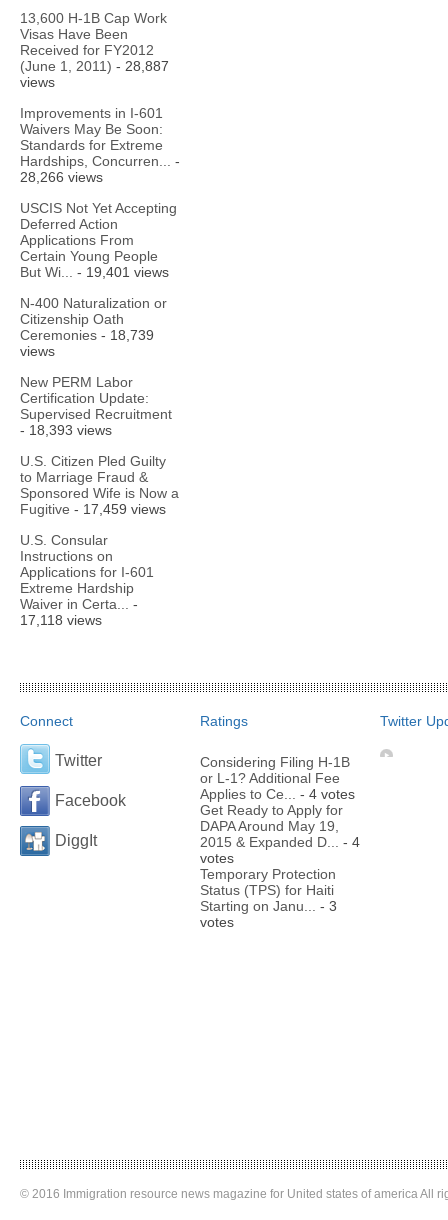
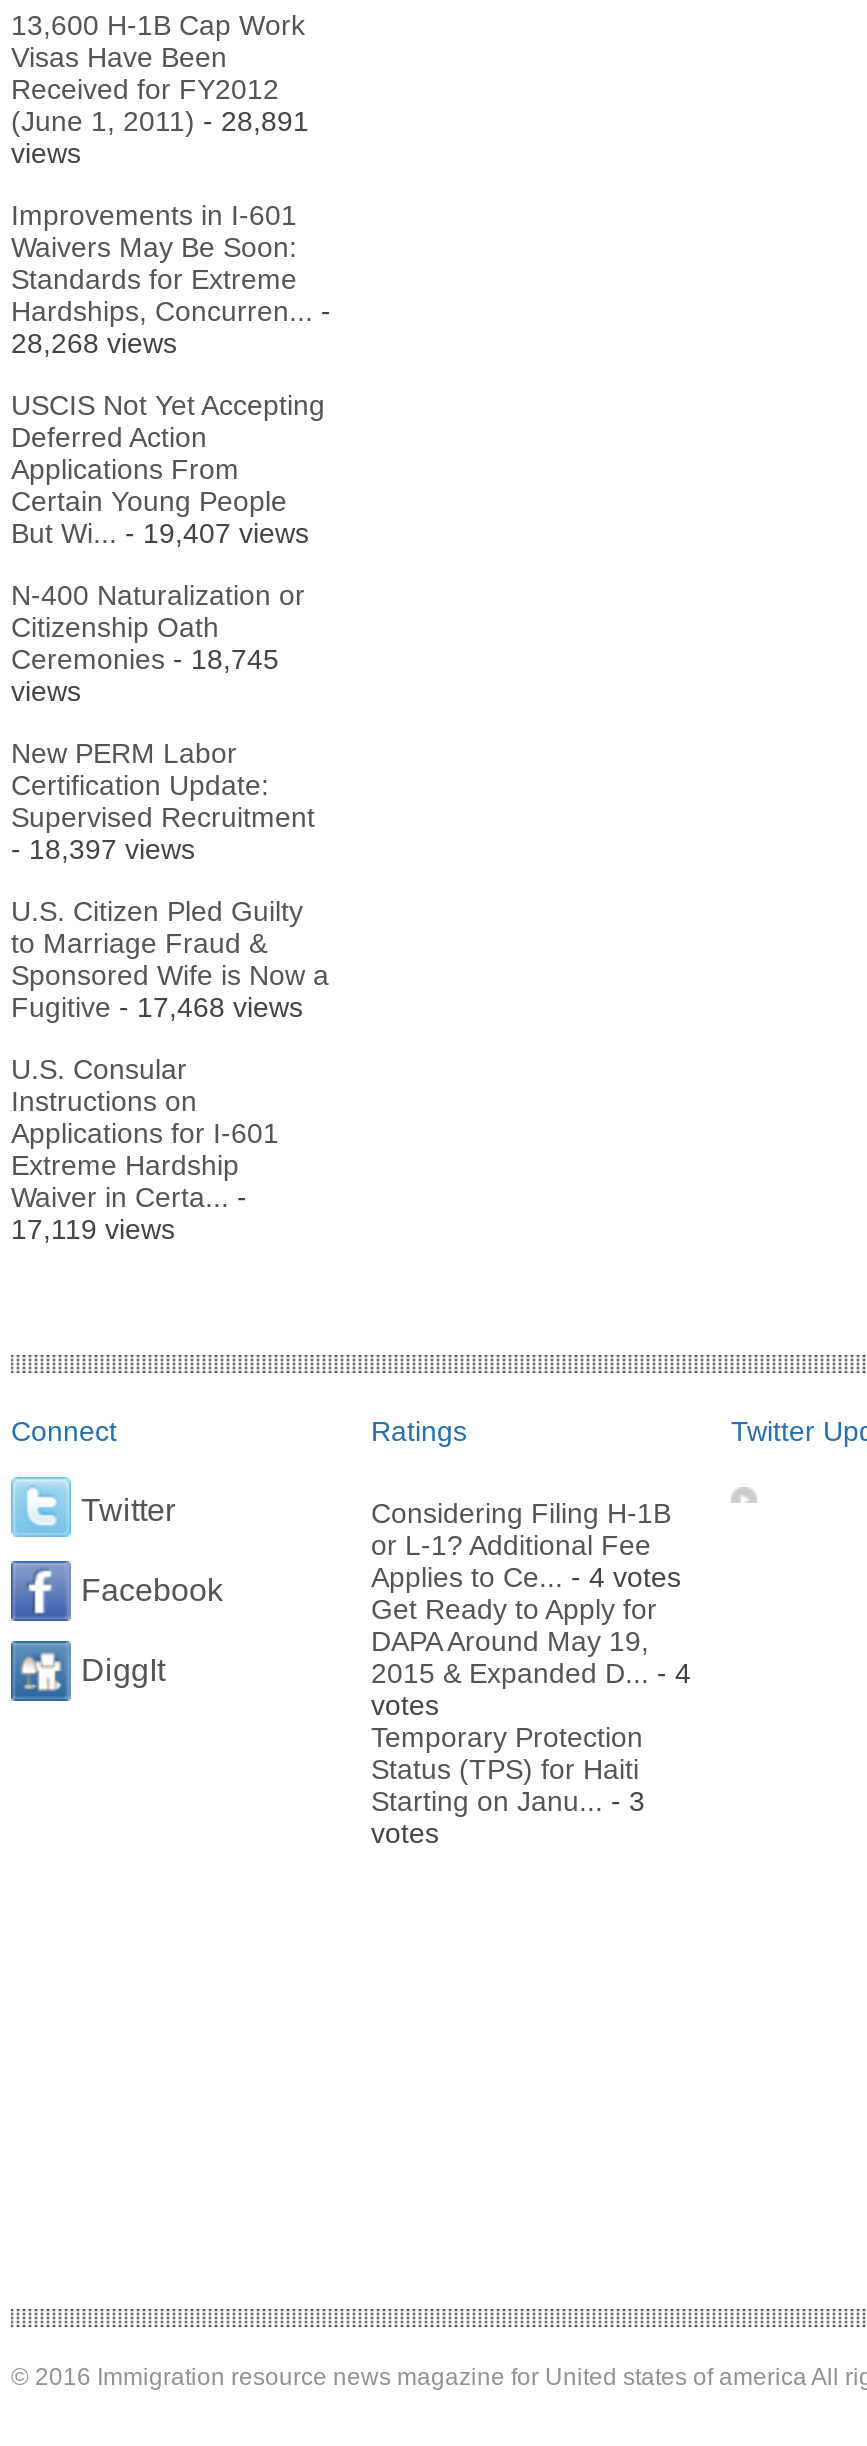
[20,58,169,74] (June 1, 2011) - 28,887 -> [11,105,309,137] (June 1, 2011) - 28,891
[20,169,103,185] 28,266 views -> [11,327,177,359] 28,268 views
[20,264,169,280] But Wi... - 19,401 views -> [11,517,309,549] But Wi... - 19,407 views
[20,327,154,343] Ceremonies - 18,739 -> [11,643,279,675] Ceremonies - 18,745
[20,422,112,438] - 18,393 views -> [11,833,195,865] - 18,397 views
[20,501,166,517] Fugitive - 17,459 views -> [11,991,303,1023] Fugitive - 17,468 views
[20,612,102,628] 17,118 views -> [11,1213,175,1245] 17,119 views

